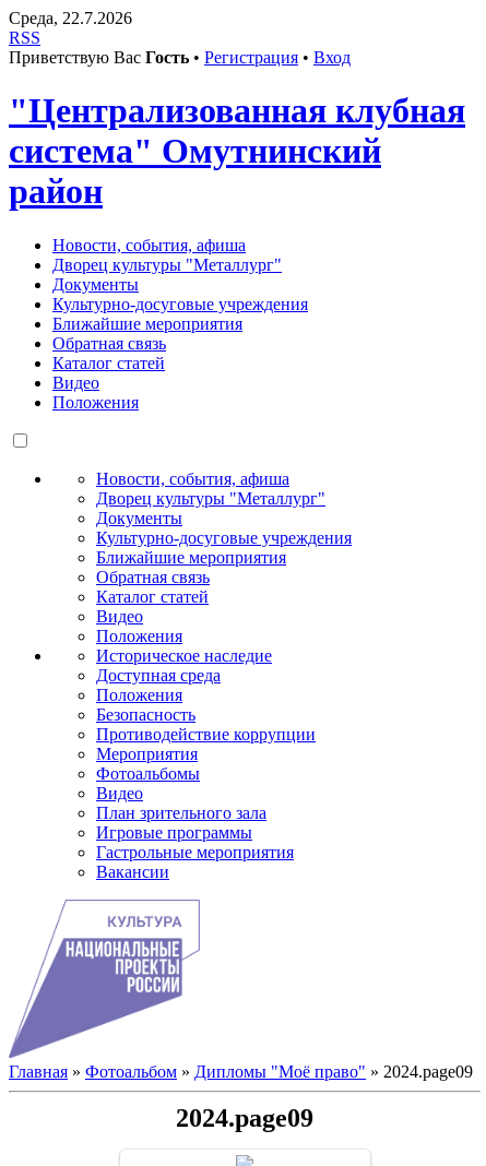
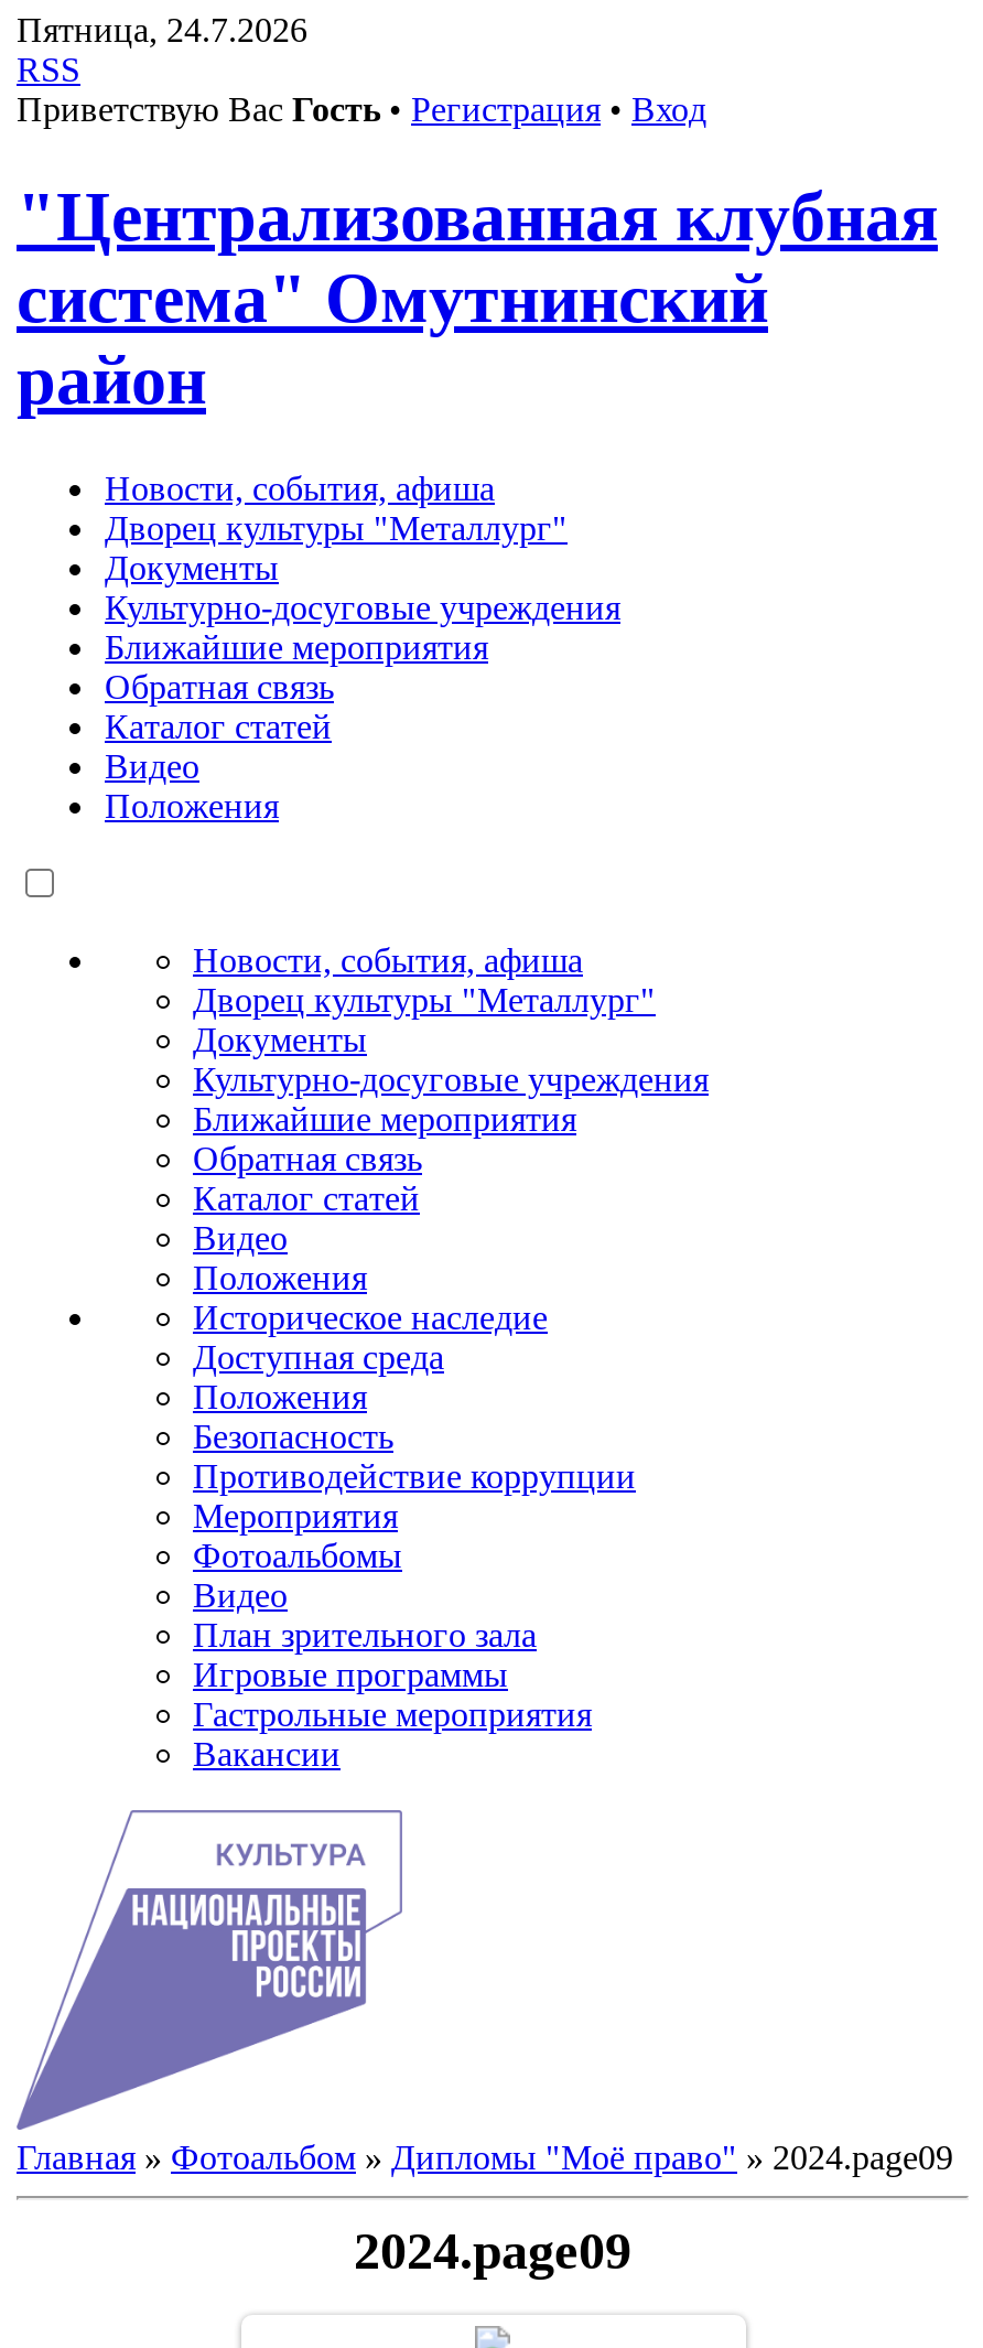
[9,9,132,27] Среда, 22.7.2026 -> [17,11,307,49] Пятница, 24.7.2026

